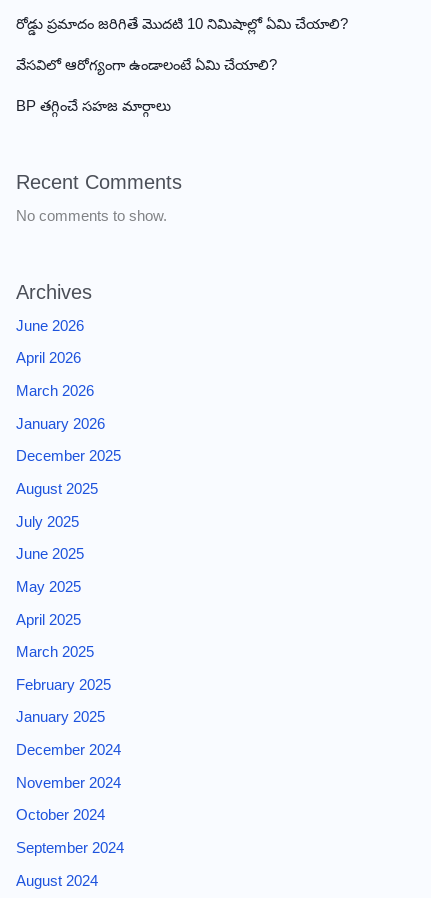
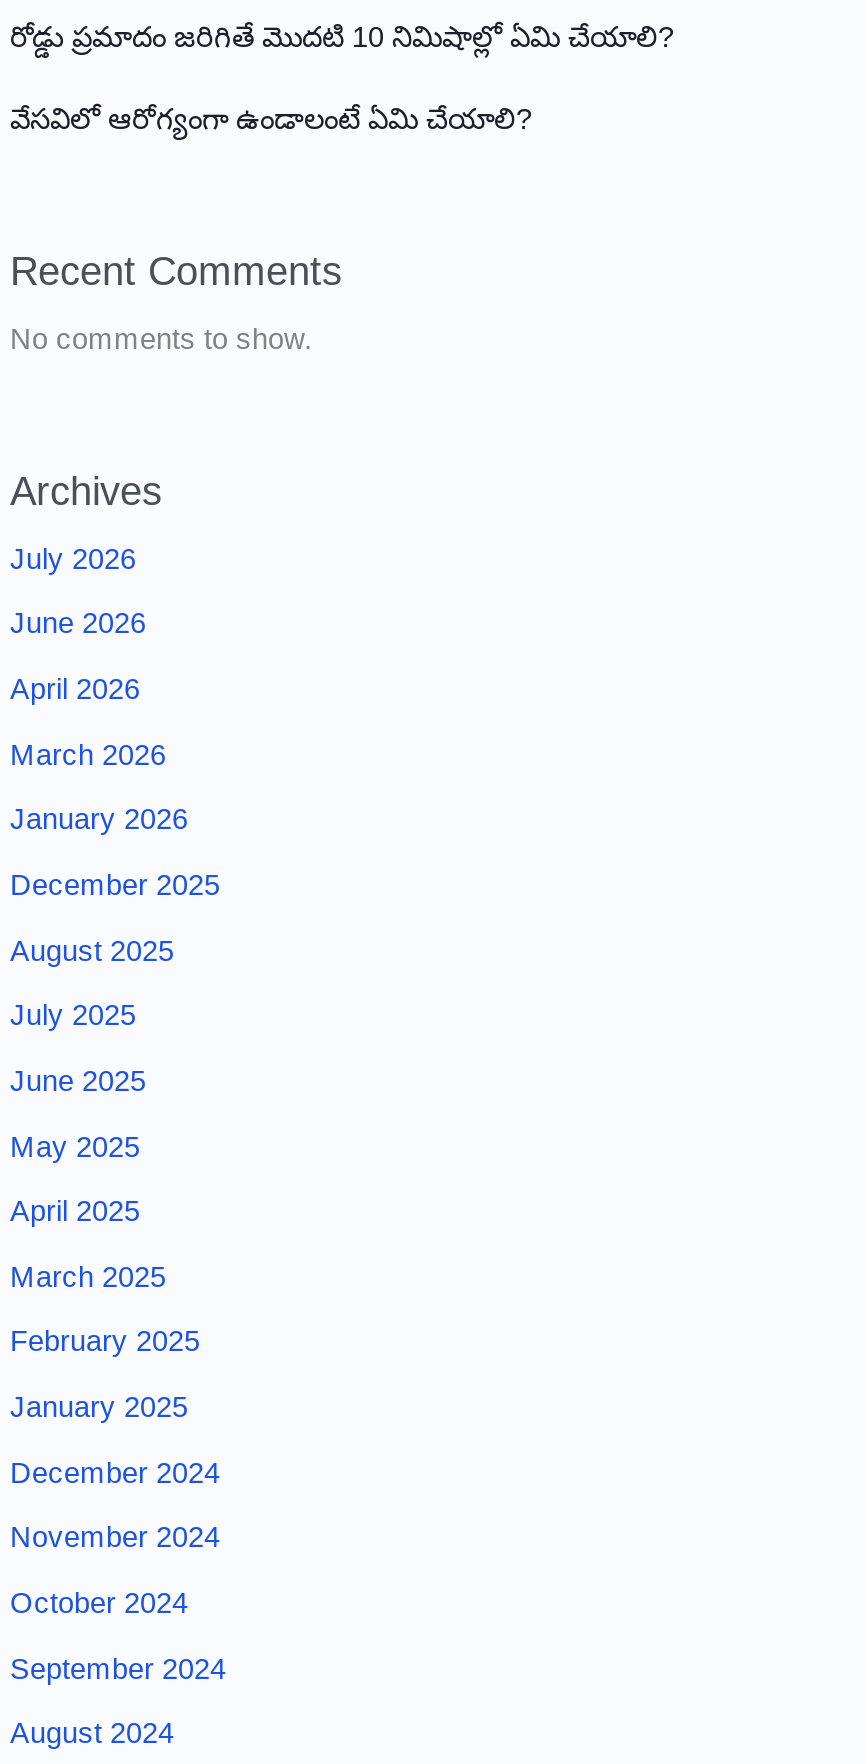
[16,98,171,114] BP తగ్గించే సహజ మార్గాలు -> none
moved [16,171,182,303] -> [10,249,342,513]: Recent Comments | No comments to show. | Archives
none -> [10,543,136,575] July 2026

